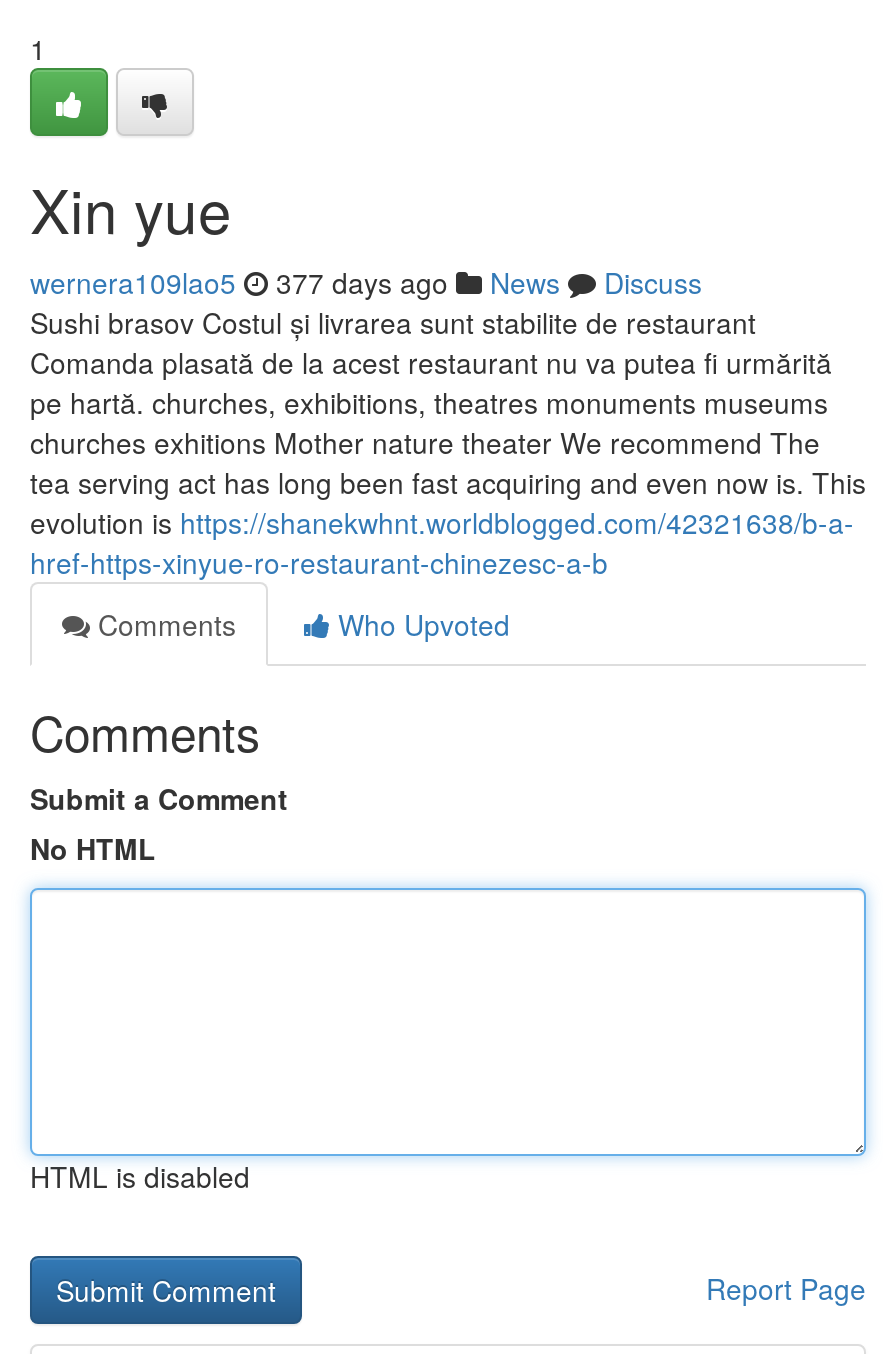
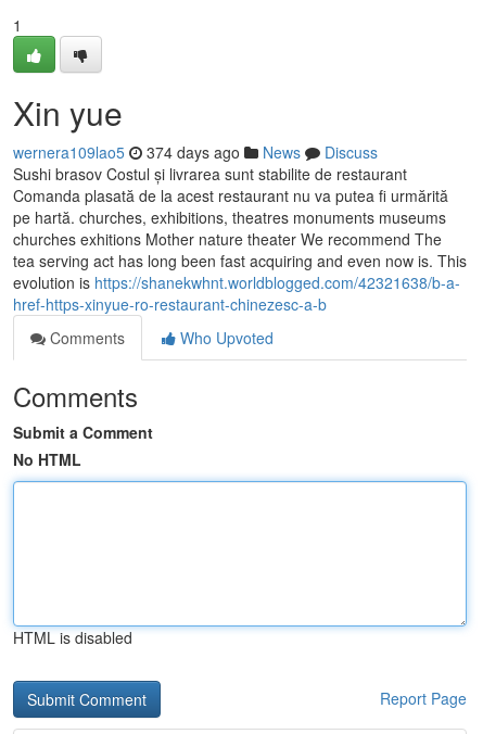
[30,262,702,302] wernera109lao5 377 days ago News Discuss -> [13,141,378,163] wernera109lao5 374 days ago News Discuss

